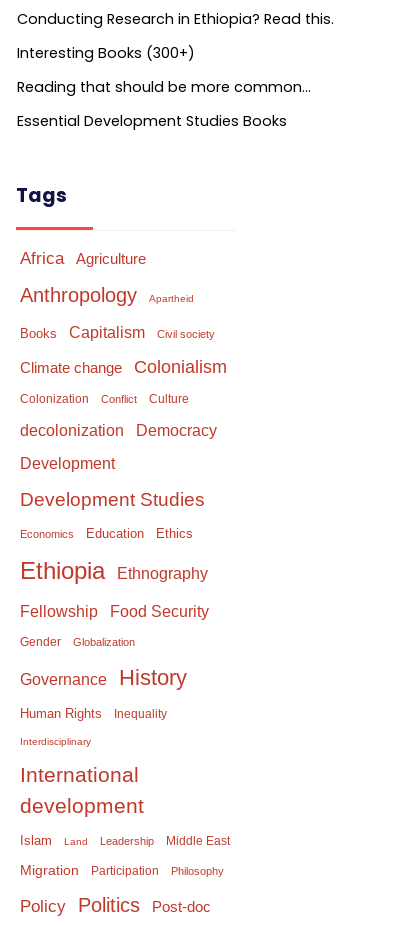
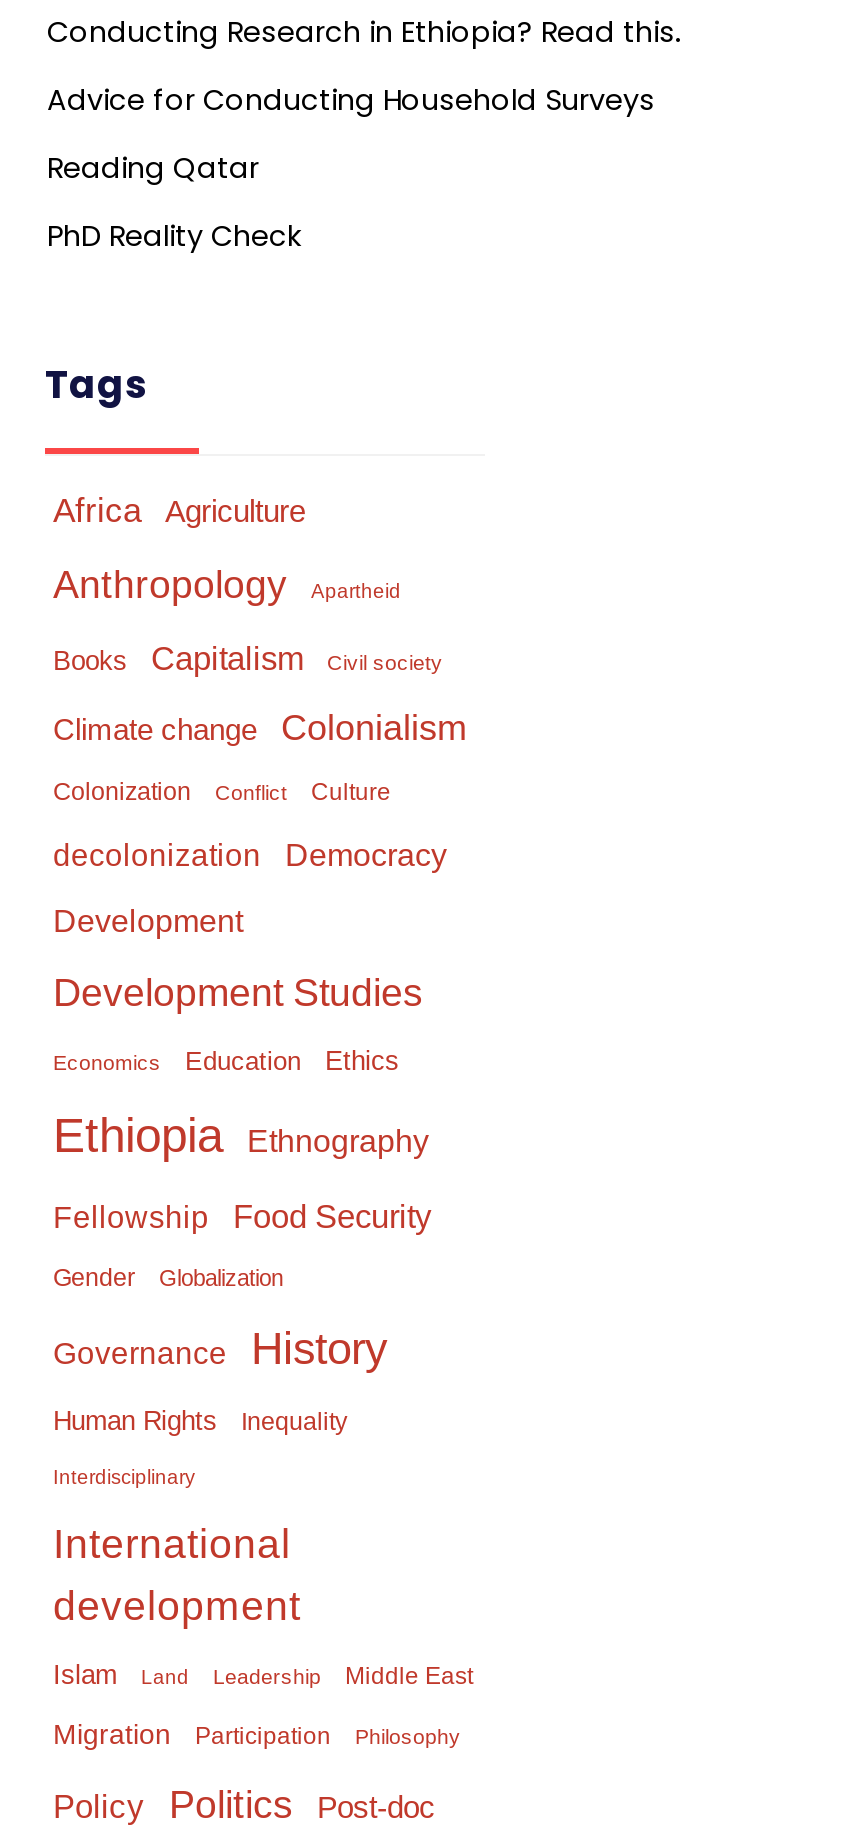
[17,43,195,63] Interesting Books (300+) -> [47,79,655,119] Advice for Conducting Household Surveys
[17,77,311,97] Reading that should be more common… -> [47,147,259,187] Reading Qatar
[17,111,287,131] Essential Development Studies Books -> [47,215,301,255] PhD Reality Check

